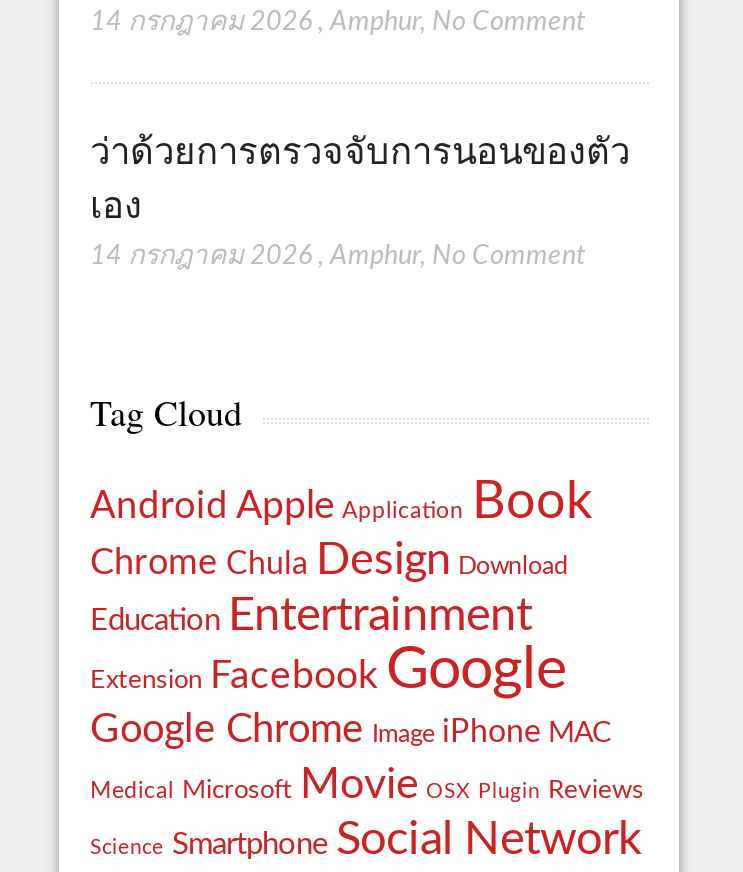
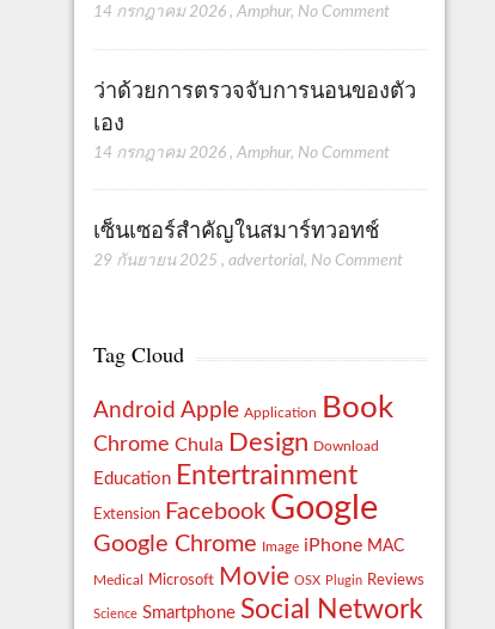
none -> [93,216,402,269] เซ็นเซอร์สำคัญในสมาร์ทวอทช์ | 29 กันยายน 2025 , advertorial, No Comment

